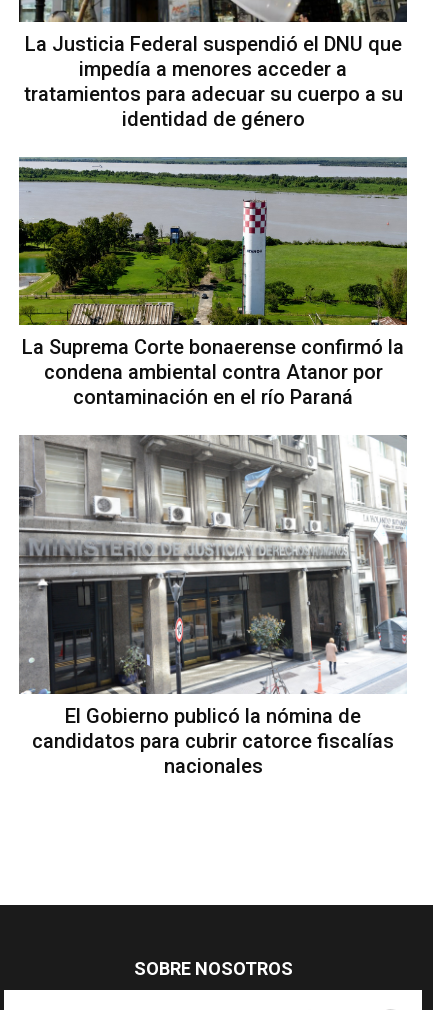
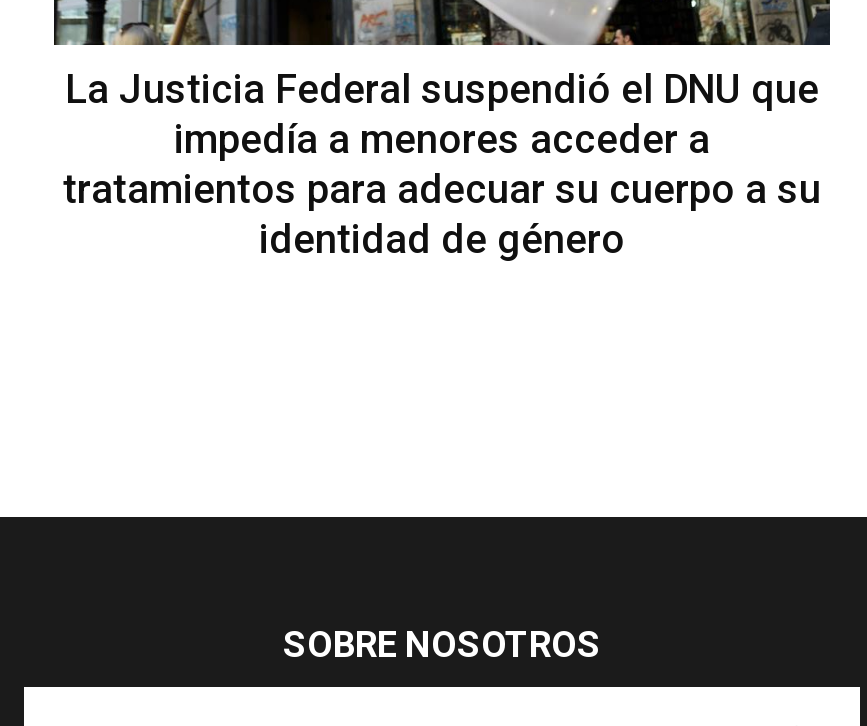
[18,156,408,409] [image] | La Suprema Corte bonaerense confirmó la | condena ambiental contra Atanor por | contaminación en el río Paraná -> none
[18,434,408,778] [image] | El Gobierno publicó la nómina de | candidatos para cubrir catorce fiscalías | nacionales -> none

